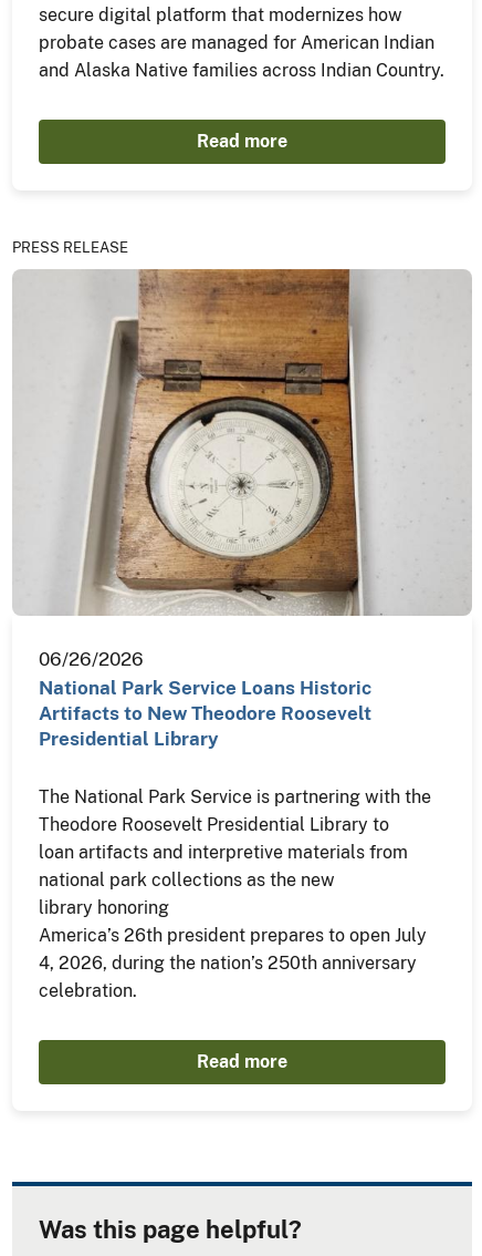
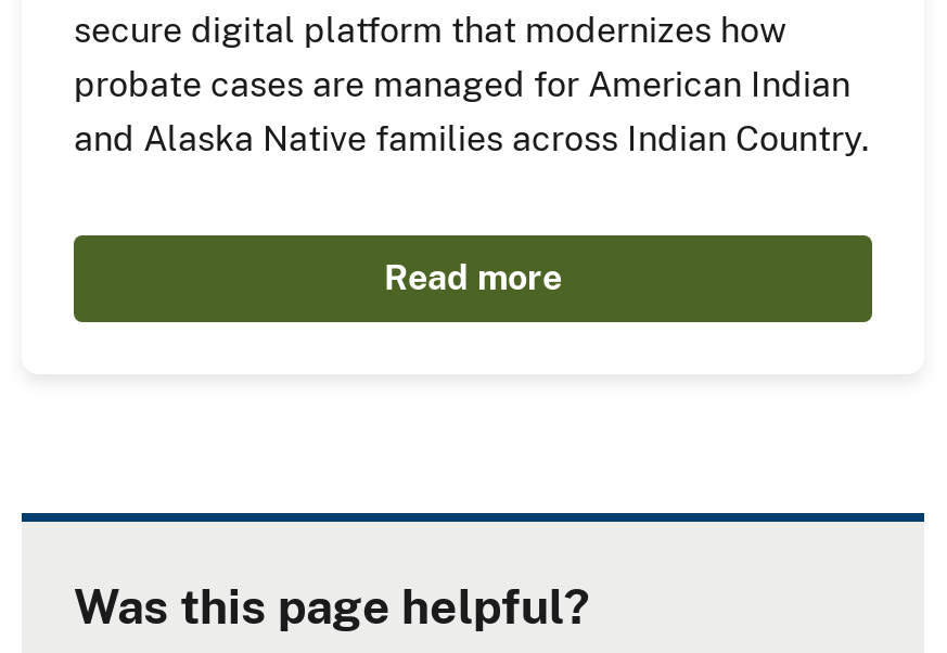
[12,240,128,256] PRESS RELEASE -> none
[13,268,471,1072] [image] | 06/26/2026 | National Park Service Loans Historic | Artifacts to New Theodore Roosevelt | Presidential Library | The National Park Service is partnering with the | Theodore Roosevelt Presidential Library to | loan artifacts and interpretive materials from | national park collections as the new | library honoring | America’s 26th president prepares to open July | 4, 2026, during the nation’s 250th anniversary | celebration. | Read more -> none

